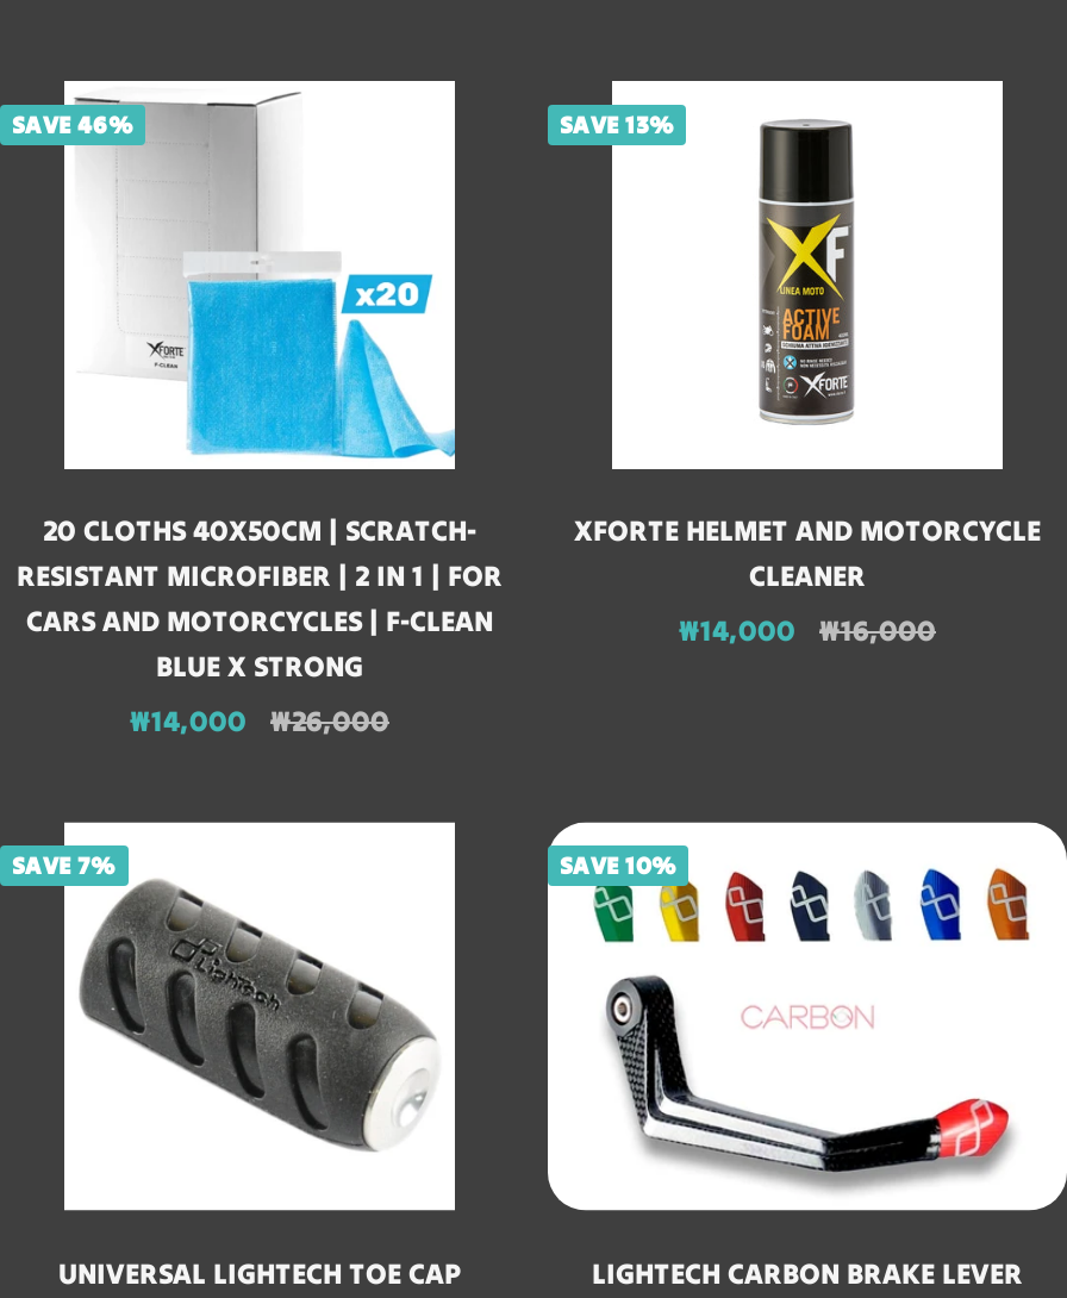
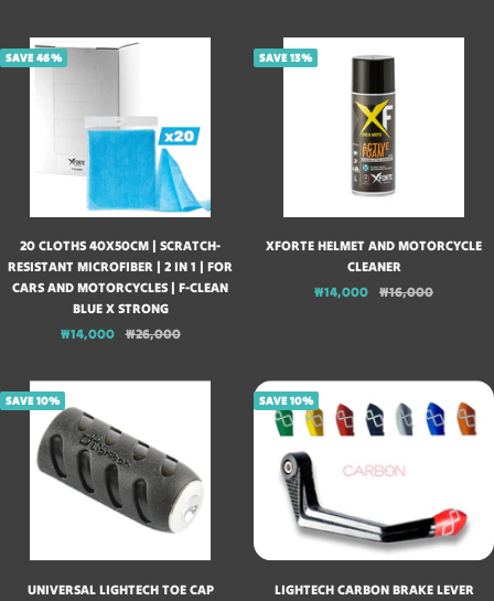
[12,851,116,882] SAVE 7% -> [6,394,60,408] SAVE 10%

